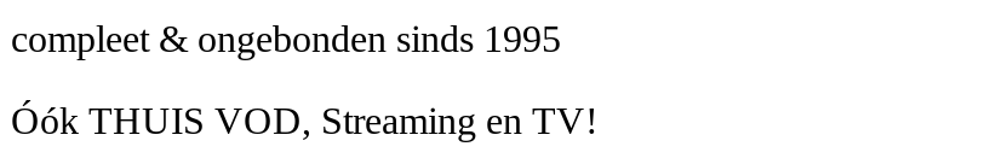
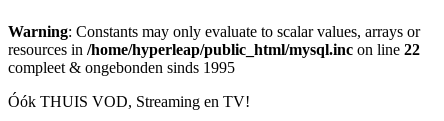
none -> [8,23,420,58] Warning: Constants may only evaluate to scalar values, arrays or | resources in /home/hyperleap/public_html/mysql.inc on line 22

